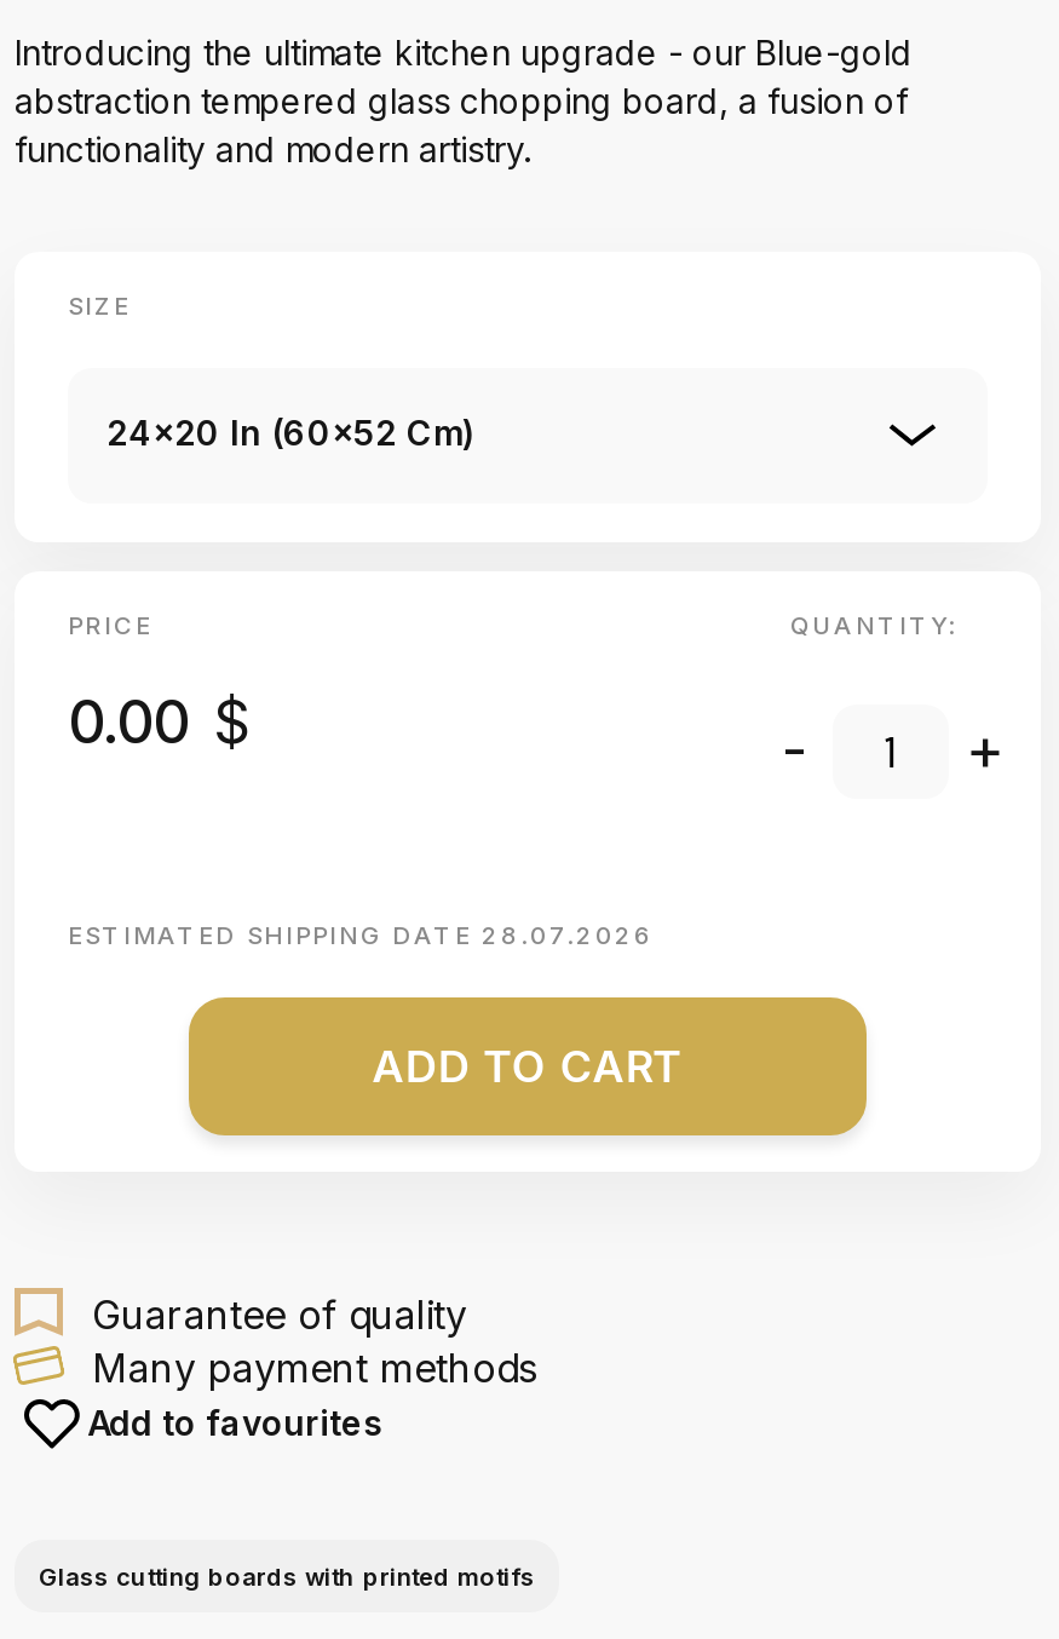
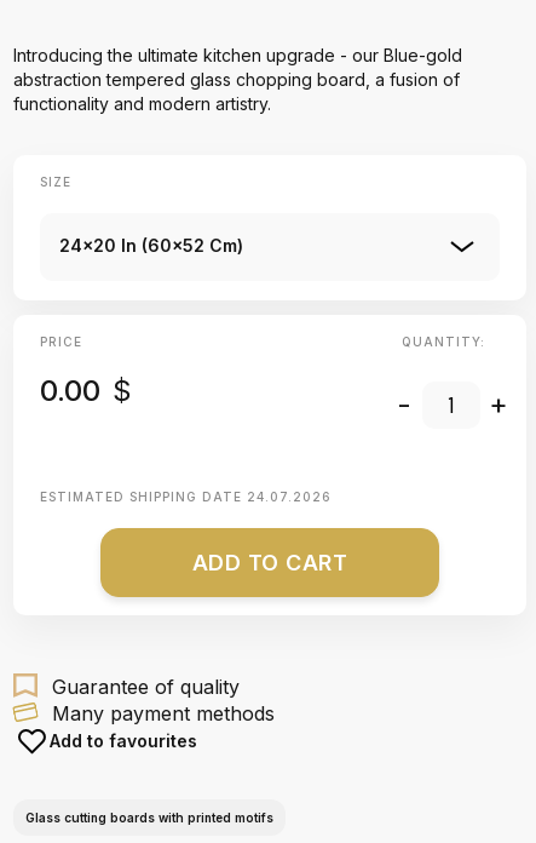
[68,920,654,949] ESTIMATED SHIPPING DATE 28.07.2026 -> [40,489,332,504] ESTIMATED SHIPPING DATE 24.07.2026

